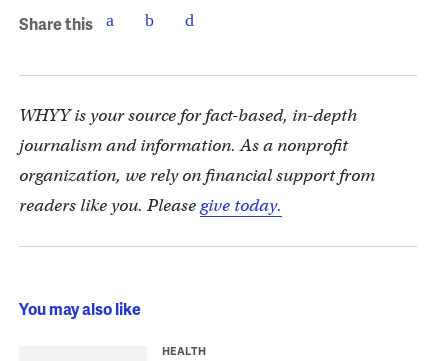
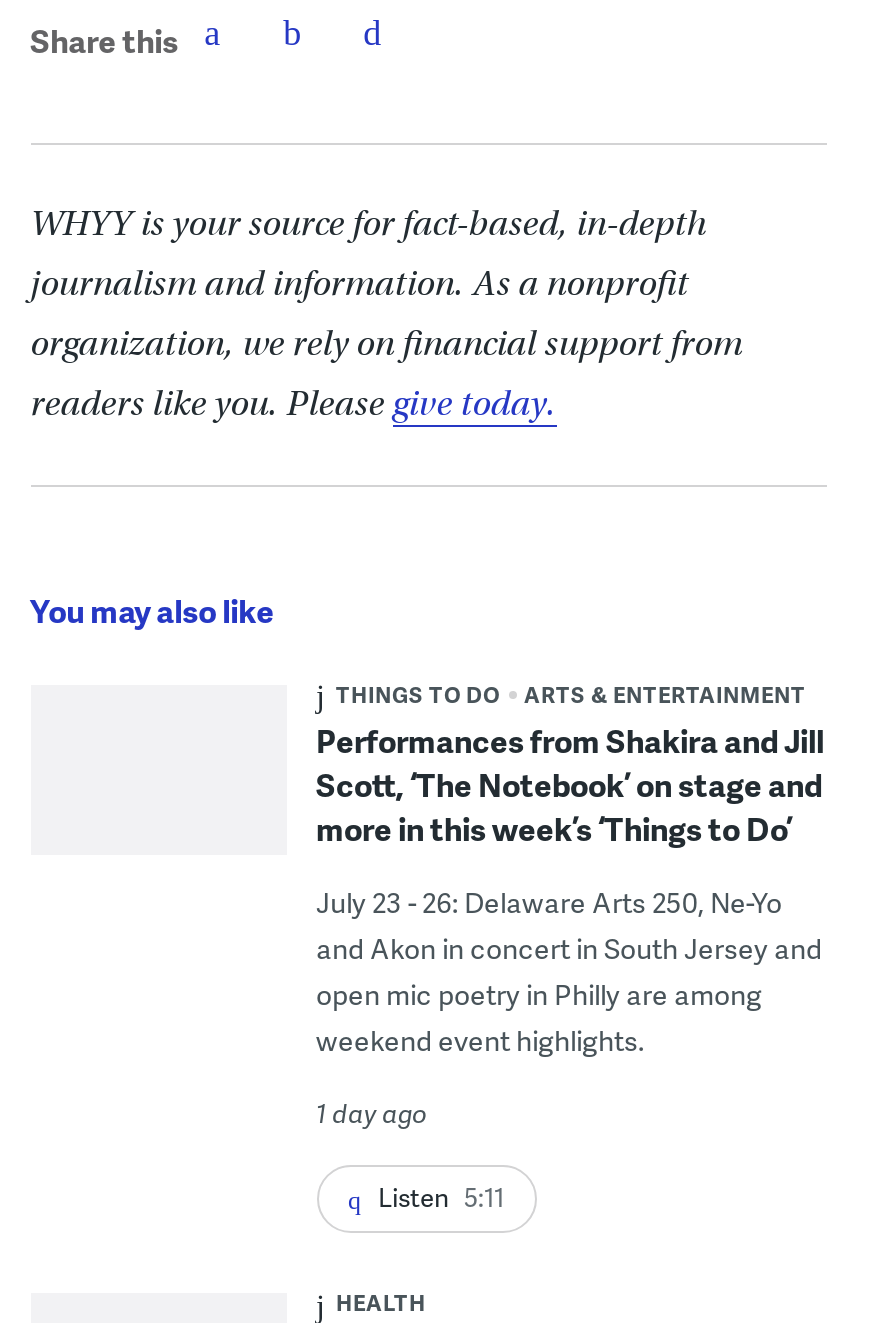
none -> [316,680,824,1216] THINGS TO DO | ARTS & ENTERTAINMENT | Performances from Shakira and Jill | Scott, ‘The Notebook’ on stage and | more in this week’s ‘Things to Do’ | July 23 - 26: Delaware Arts 250, Ne-Yo | and Akon in concert in South Jersey and | open mic poetry in Philly are among | weekend event highlights. | 1 day ago | Listen 5:11

